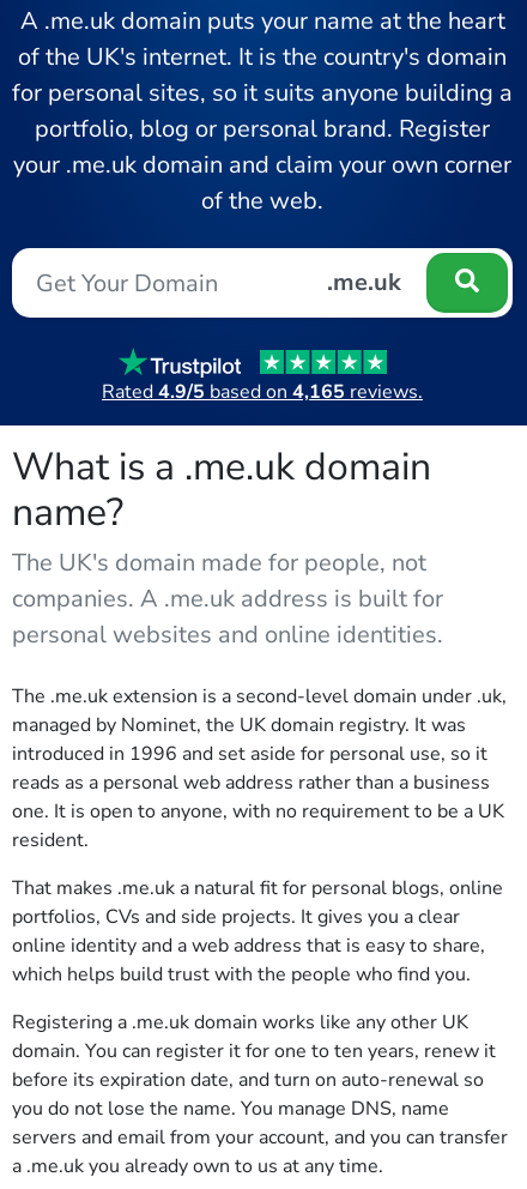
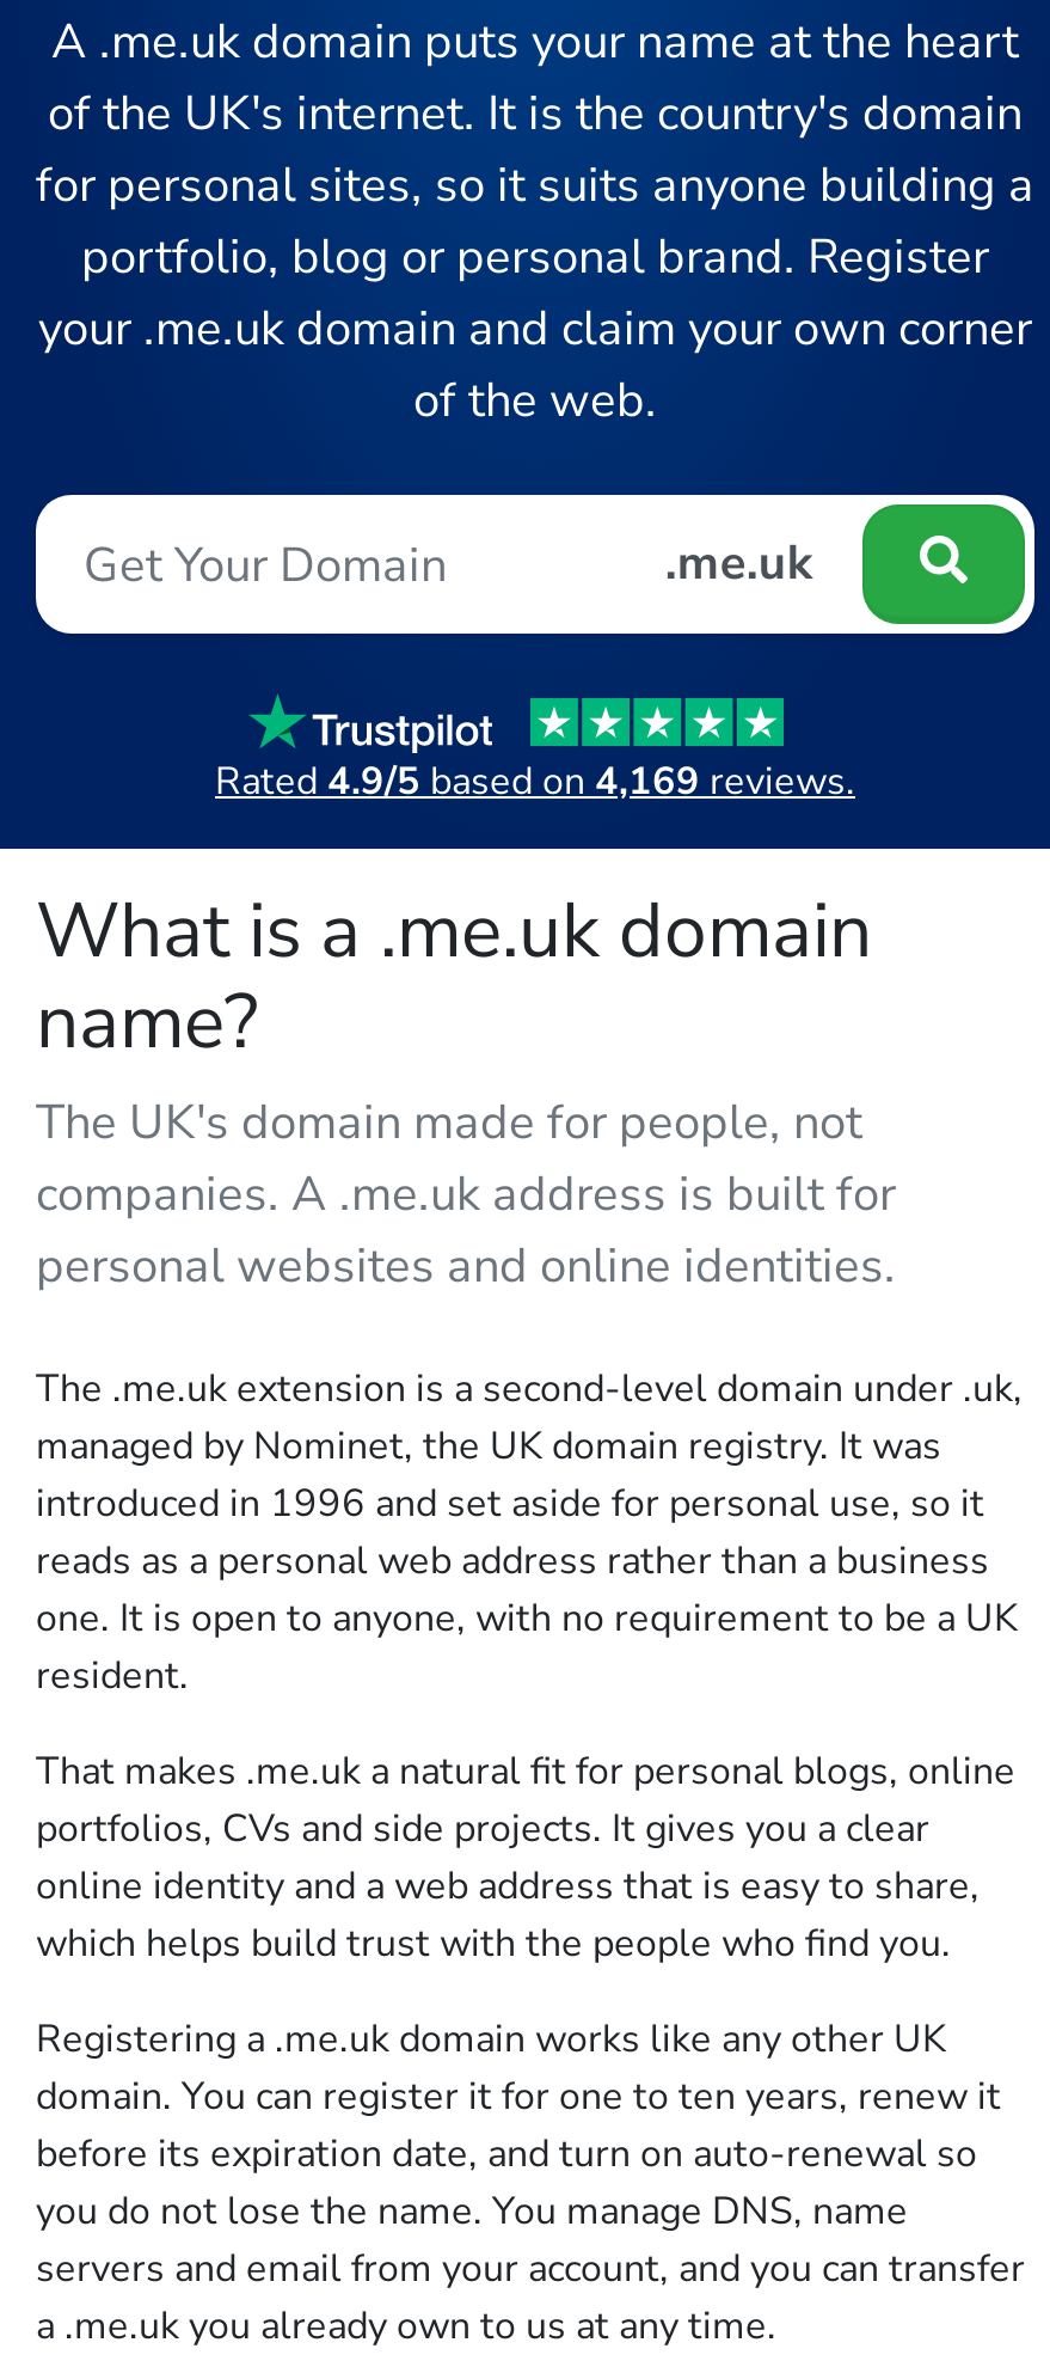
[102,379,423,405] Rated 4.9/5 based on 4,165 reviews. -> [215,755,855,808] Rated 4.9/5 based on 4,169 reviews.

